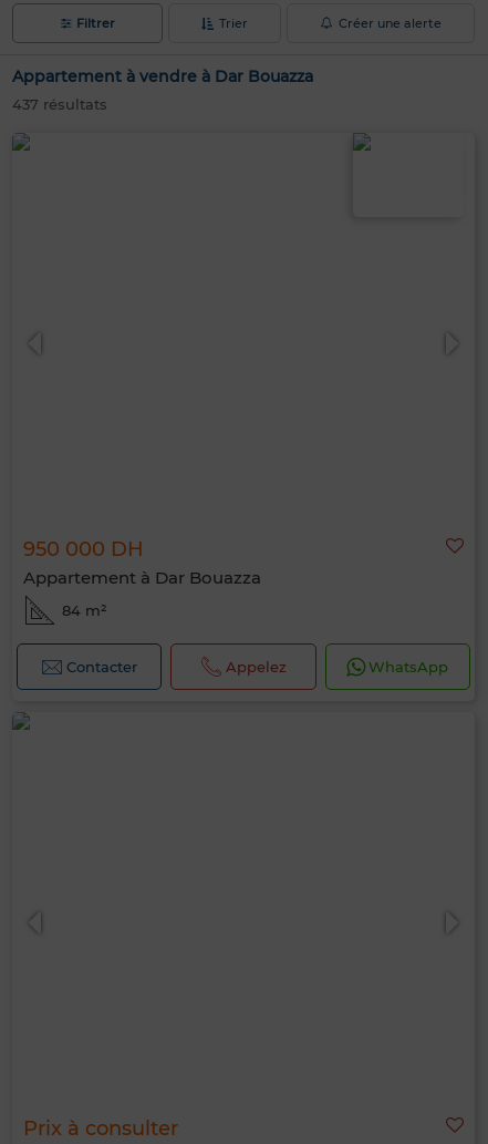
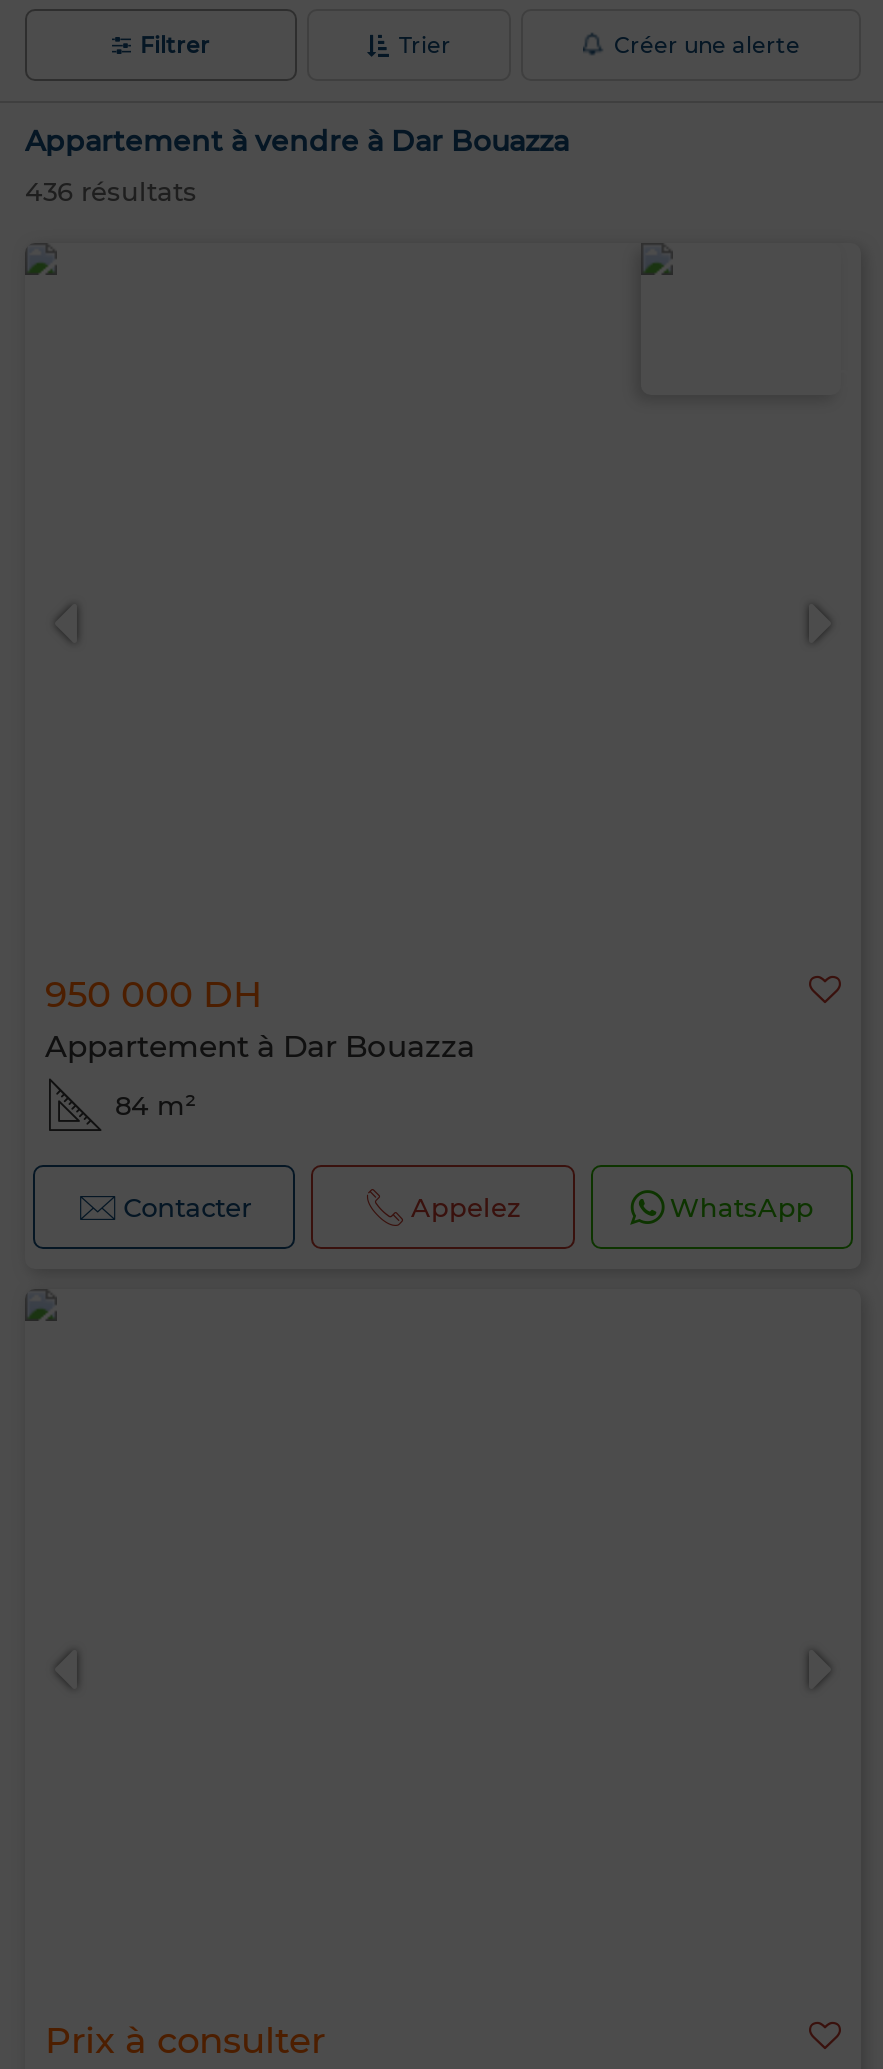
[12,95,107,113] 437 résultats -> [25,175,197,207] 436 résultats

